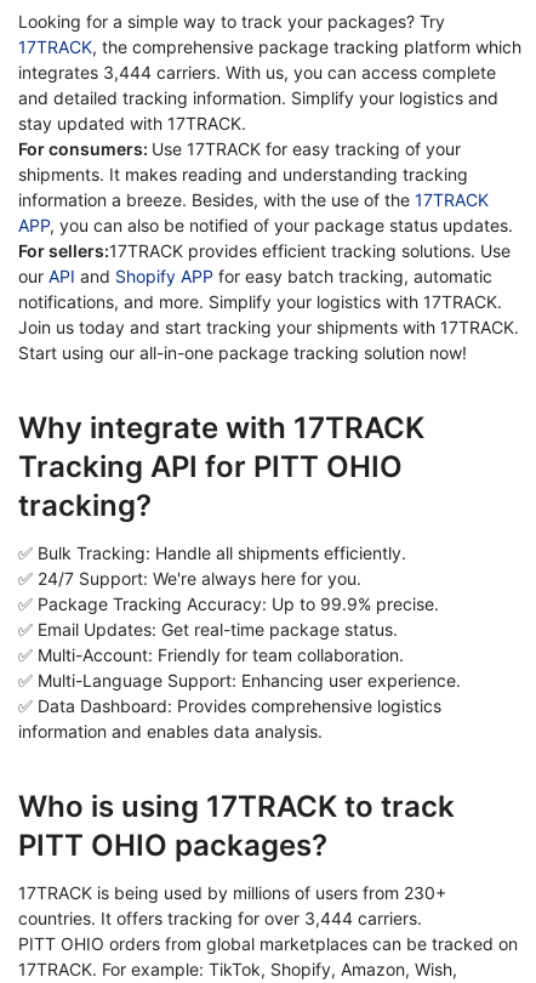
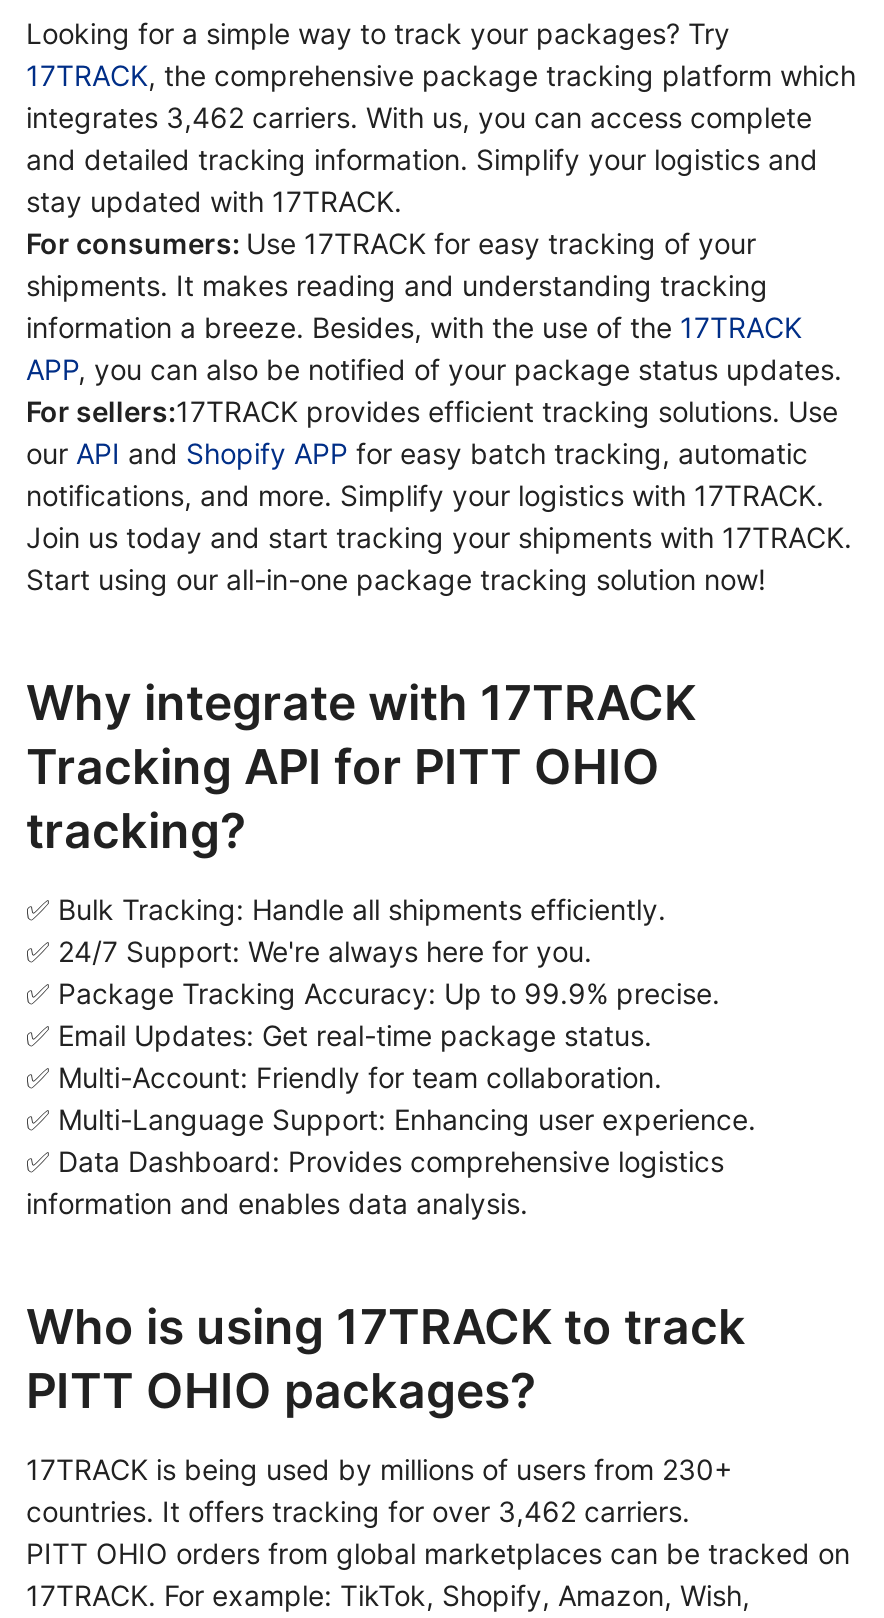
[18,62,496,83] integrates 3,444 carriers. With us, you can access complete -> [26,100,812,134] integrates 3,462 carriers. With us, you can access complete
[18,908,422,928] countries. It offers tracking for over 3,444 carriers. -> [26,1494,690,1528] countries. It offers tracking for over 3,462 carriers.

